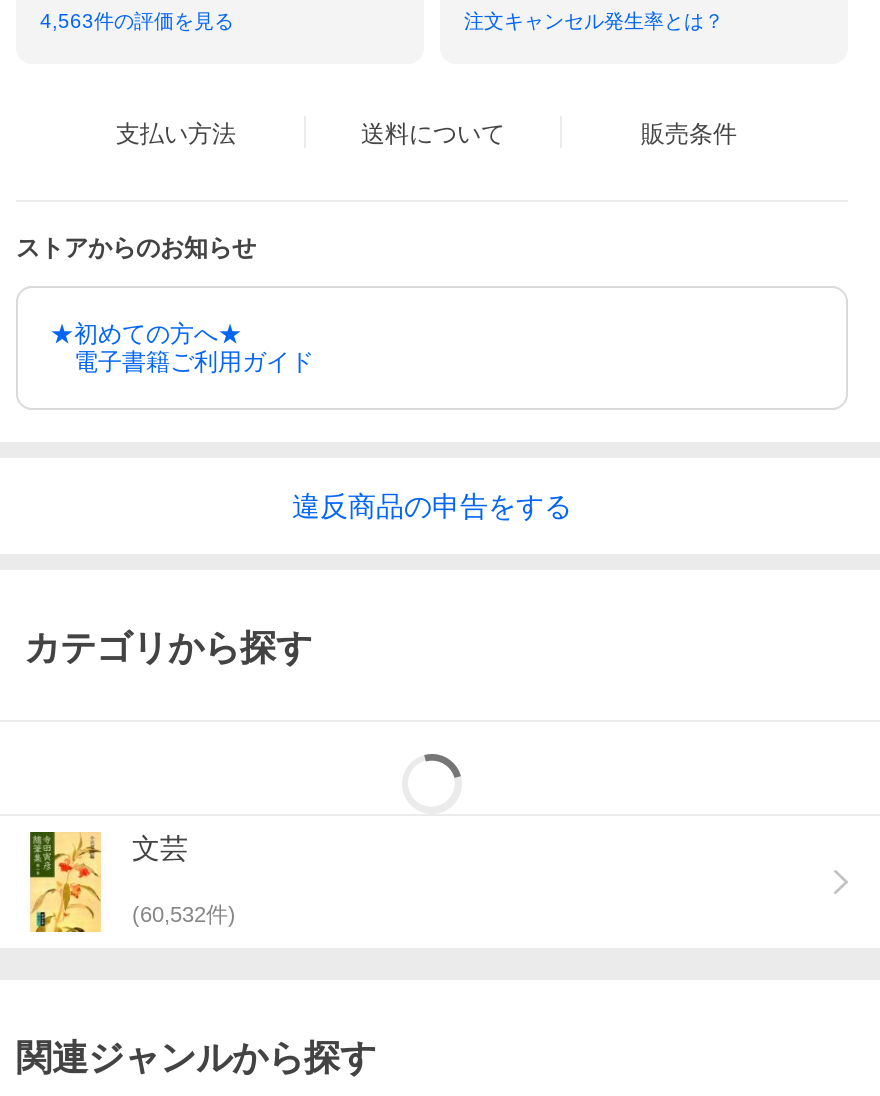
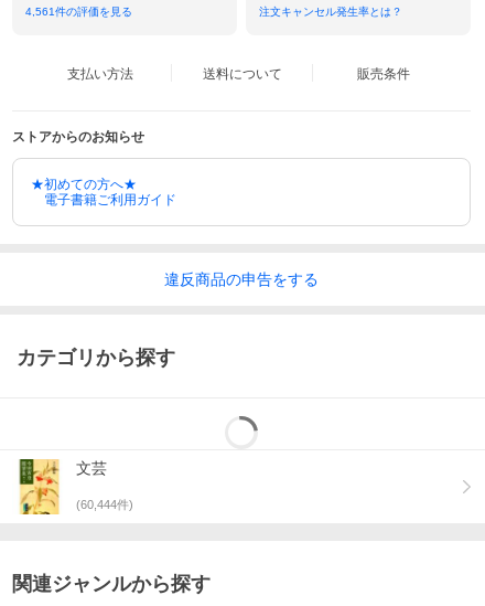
[40,10,234,32] 4,563件の評価を見る -> [25,6,132,18] 4,561件の評価を見る
[132,902,236,926] (60,532件) -> [76,498,133,511] (60,444件)

